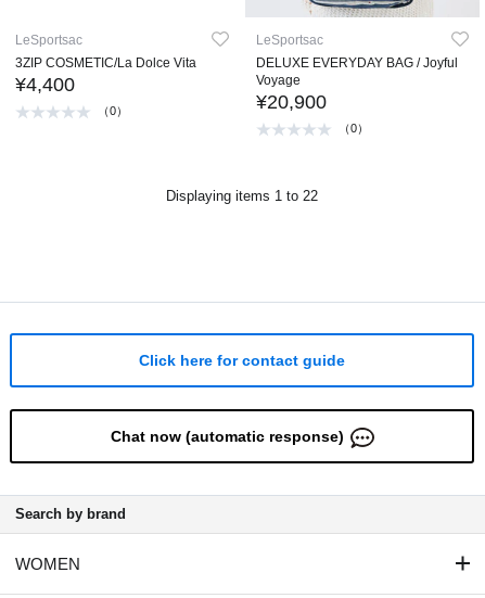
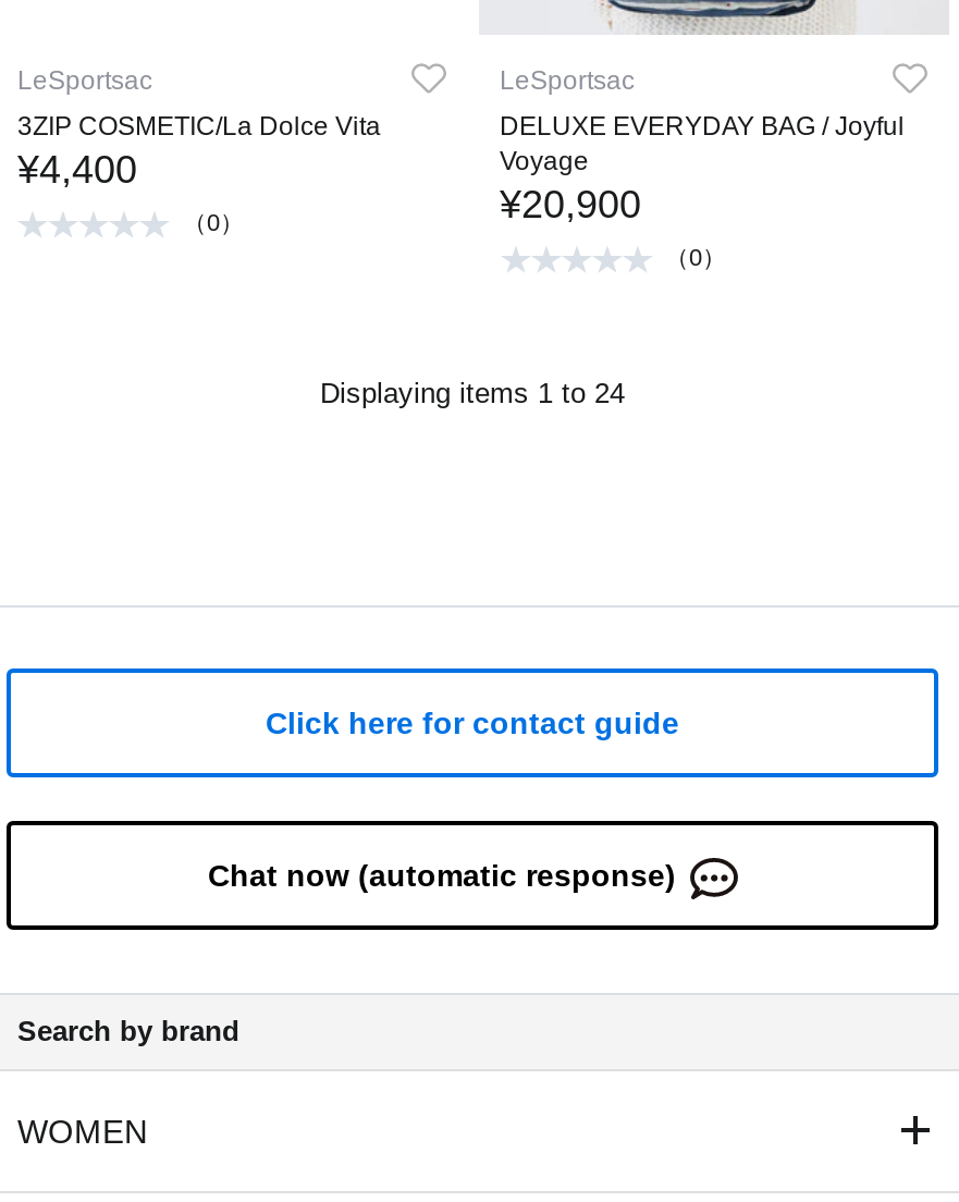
[166,188,318,204] Displaying items 1 to 22 -> [320,376,625,409] Displaying items 1 to 24

